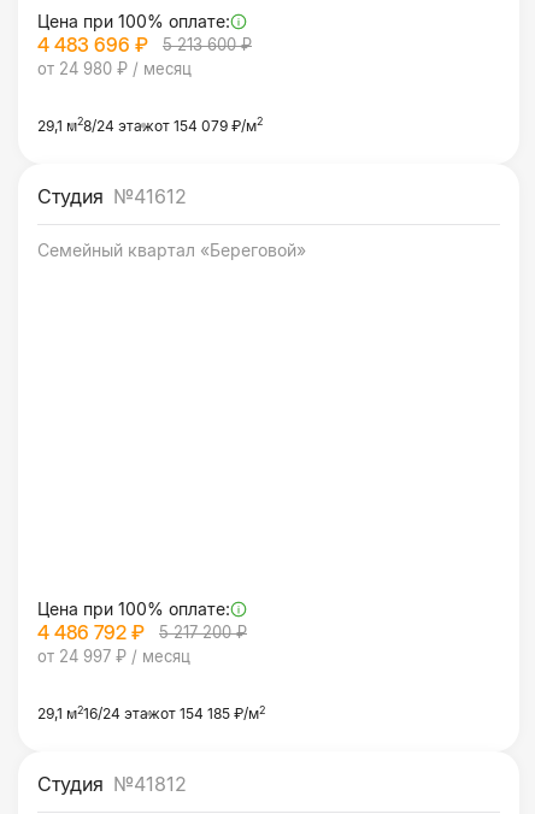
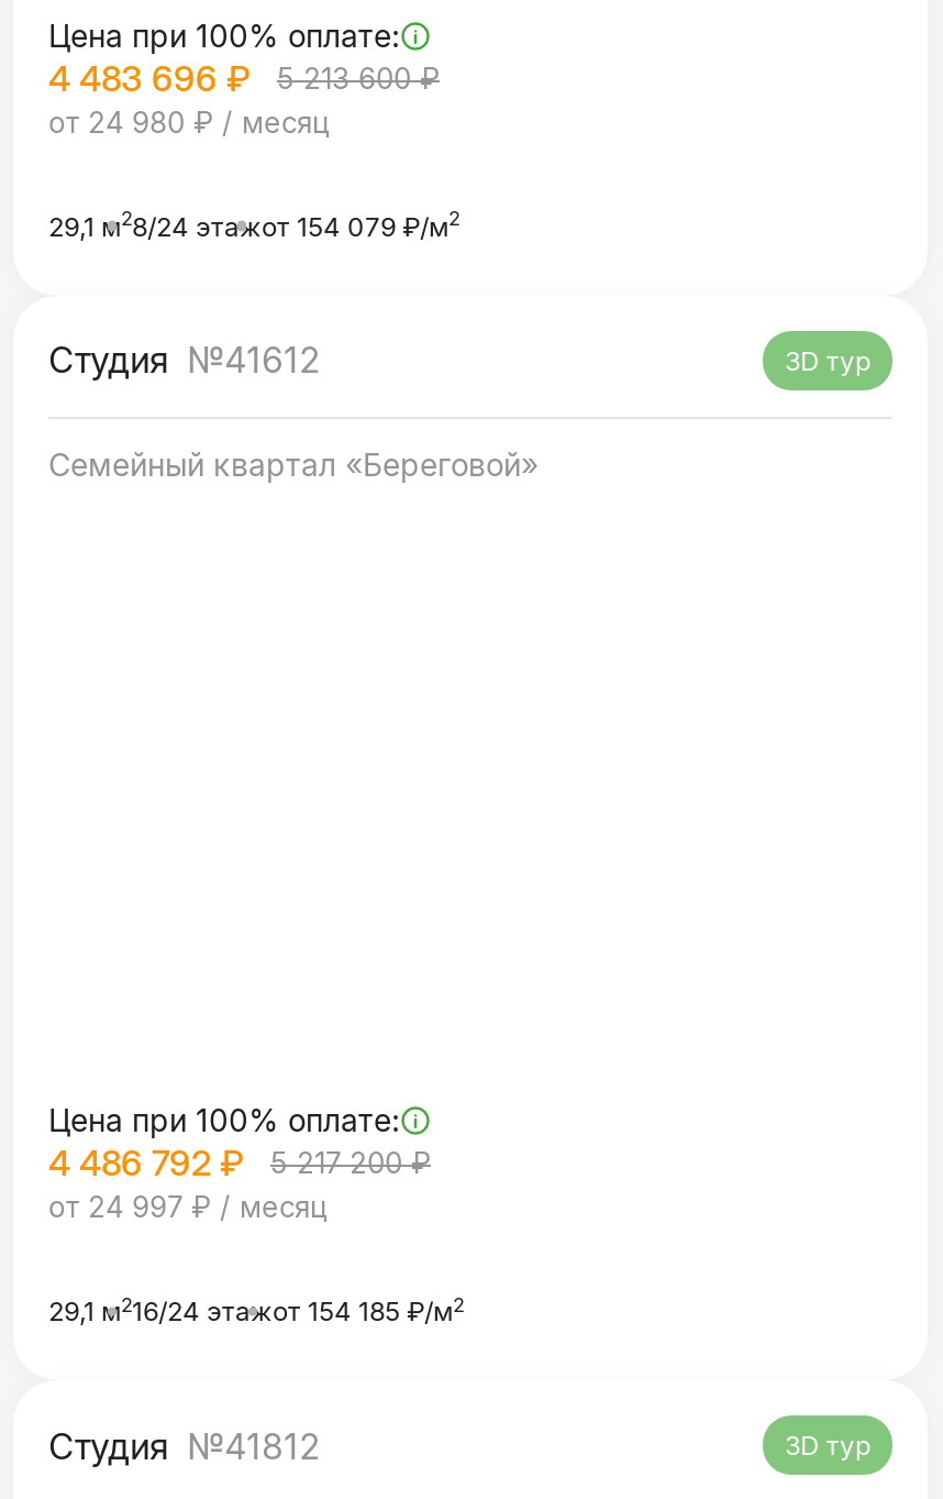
none -> [785,344,870,377] 3D тур
none -> [785,1429,870,1462] 3D тур

